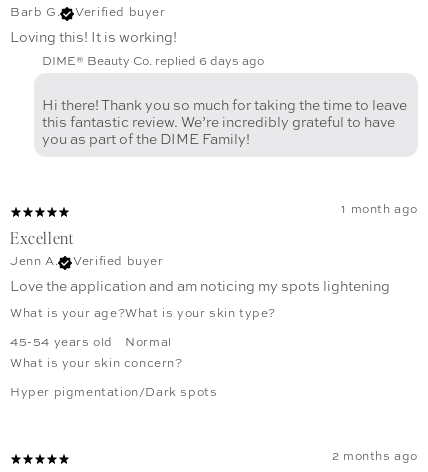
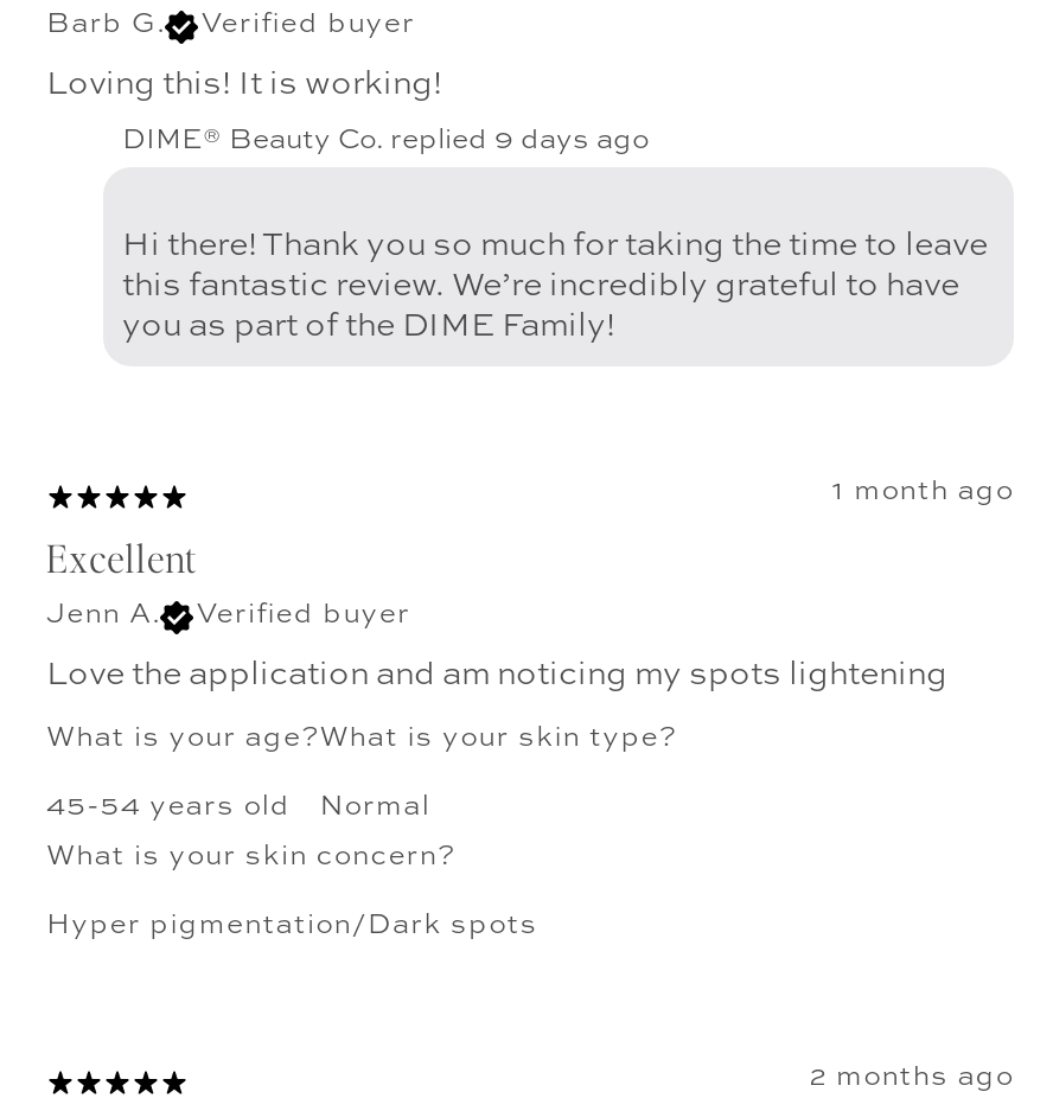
[42,56,264,68] DIME® Beauty Co. replied 6 days ago -> [122,127,649,156] DIME® Beauty Co. replied 9 days ago

